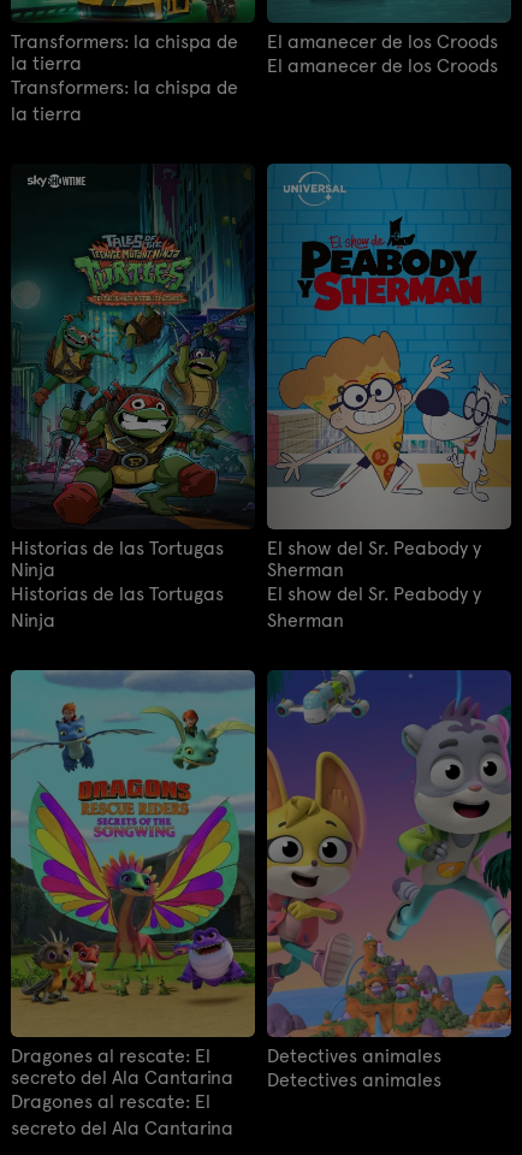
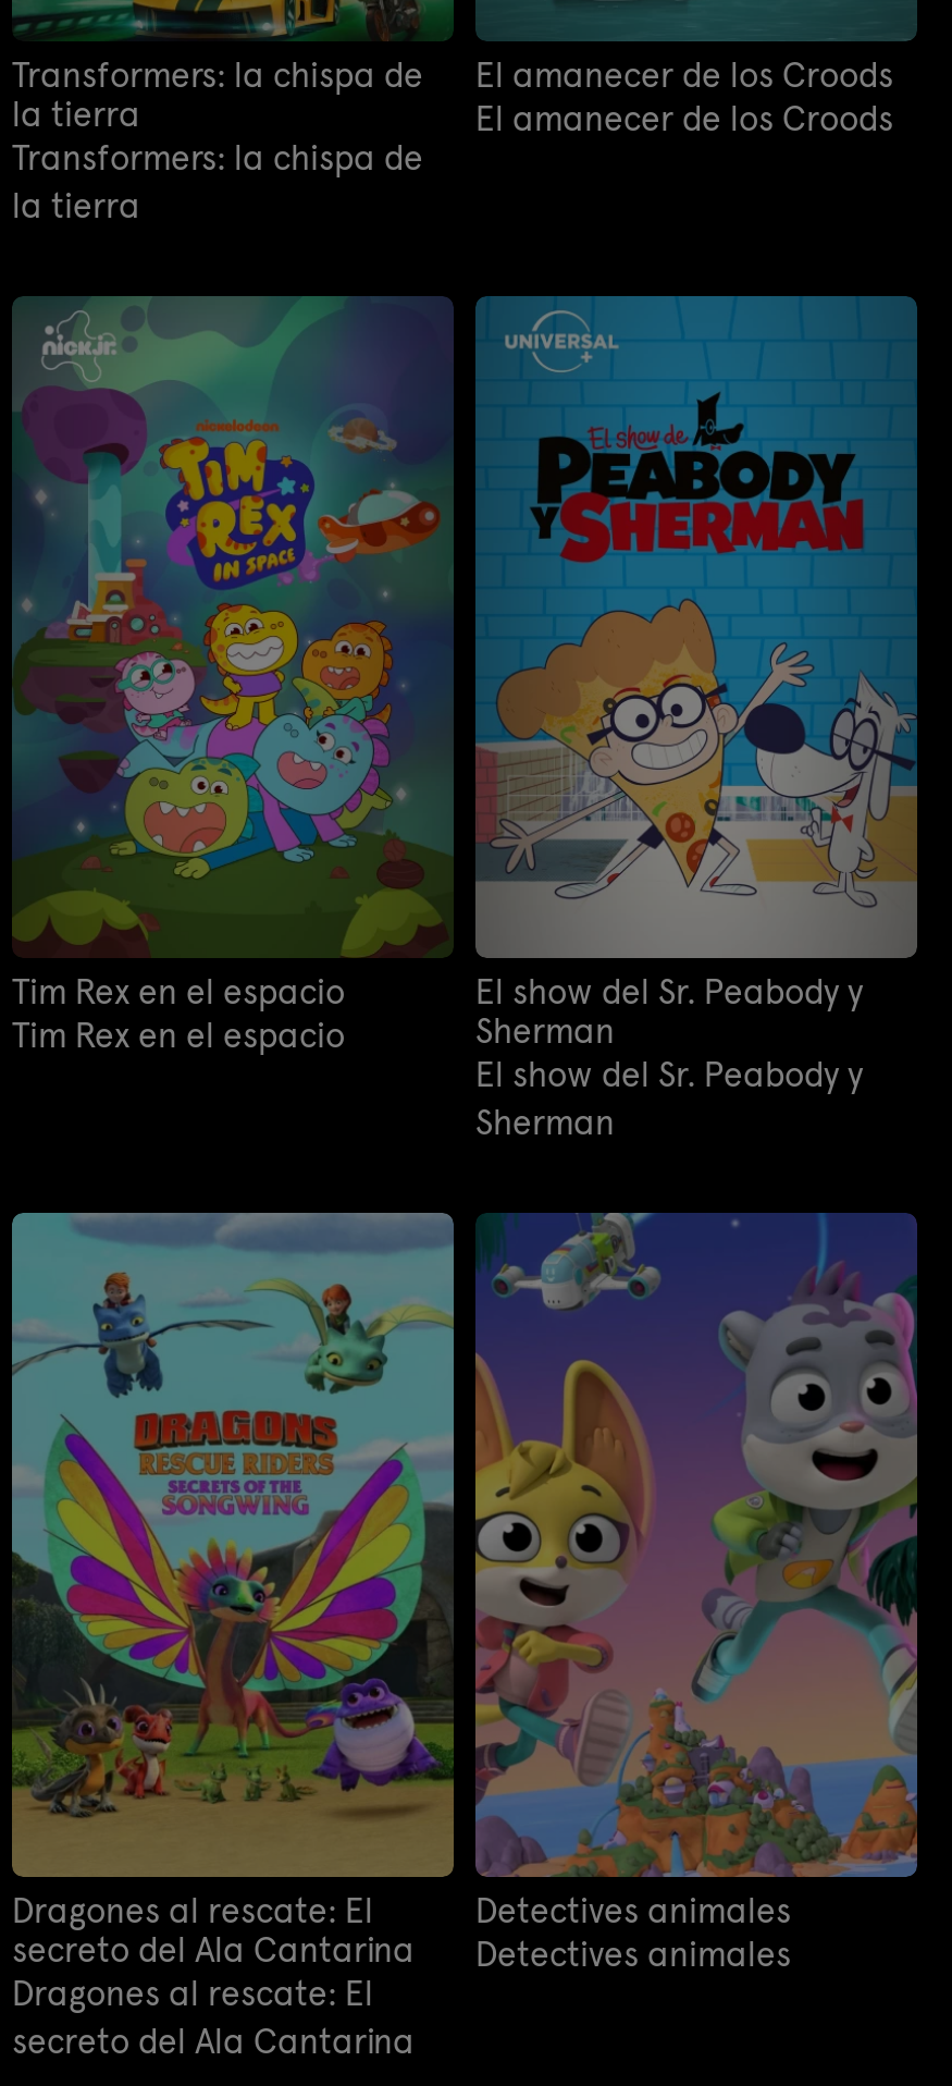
[11,164,255,632] [image] | Historias de las Tortugas | Ninja | Historias de las Tortugas | Ninja -> [12,294,454,1057] [image] | Tim Rex en el espacio | Tim Rex en el espacio

